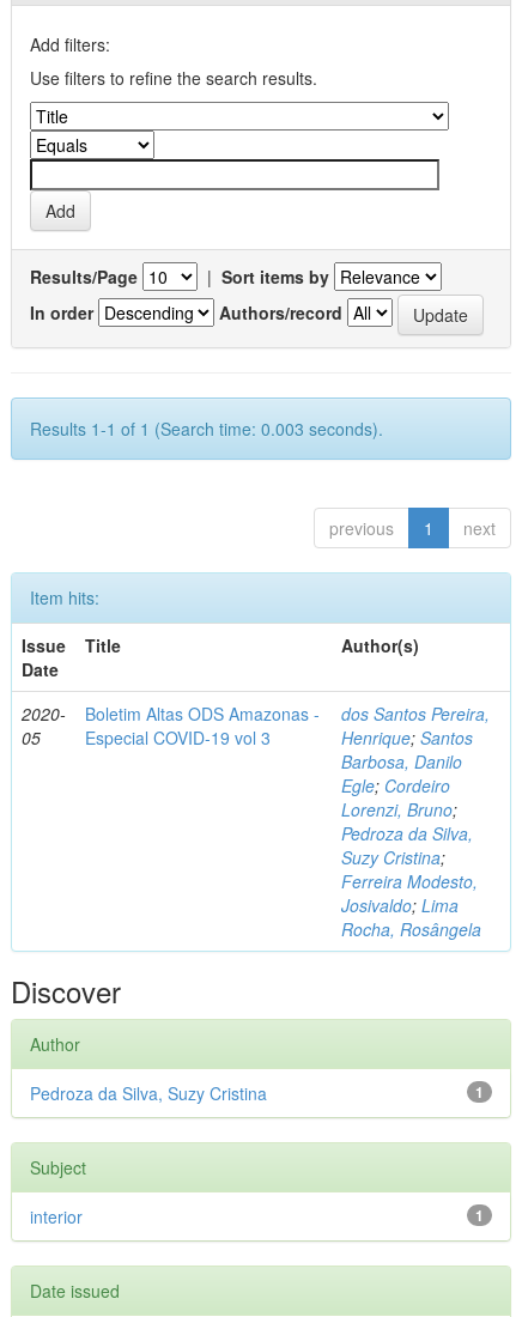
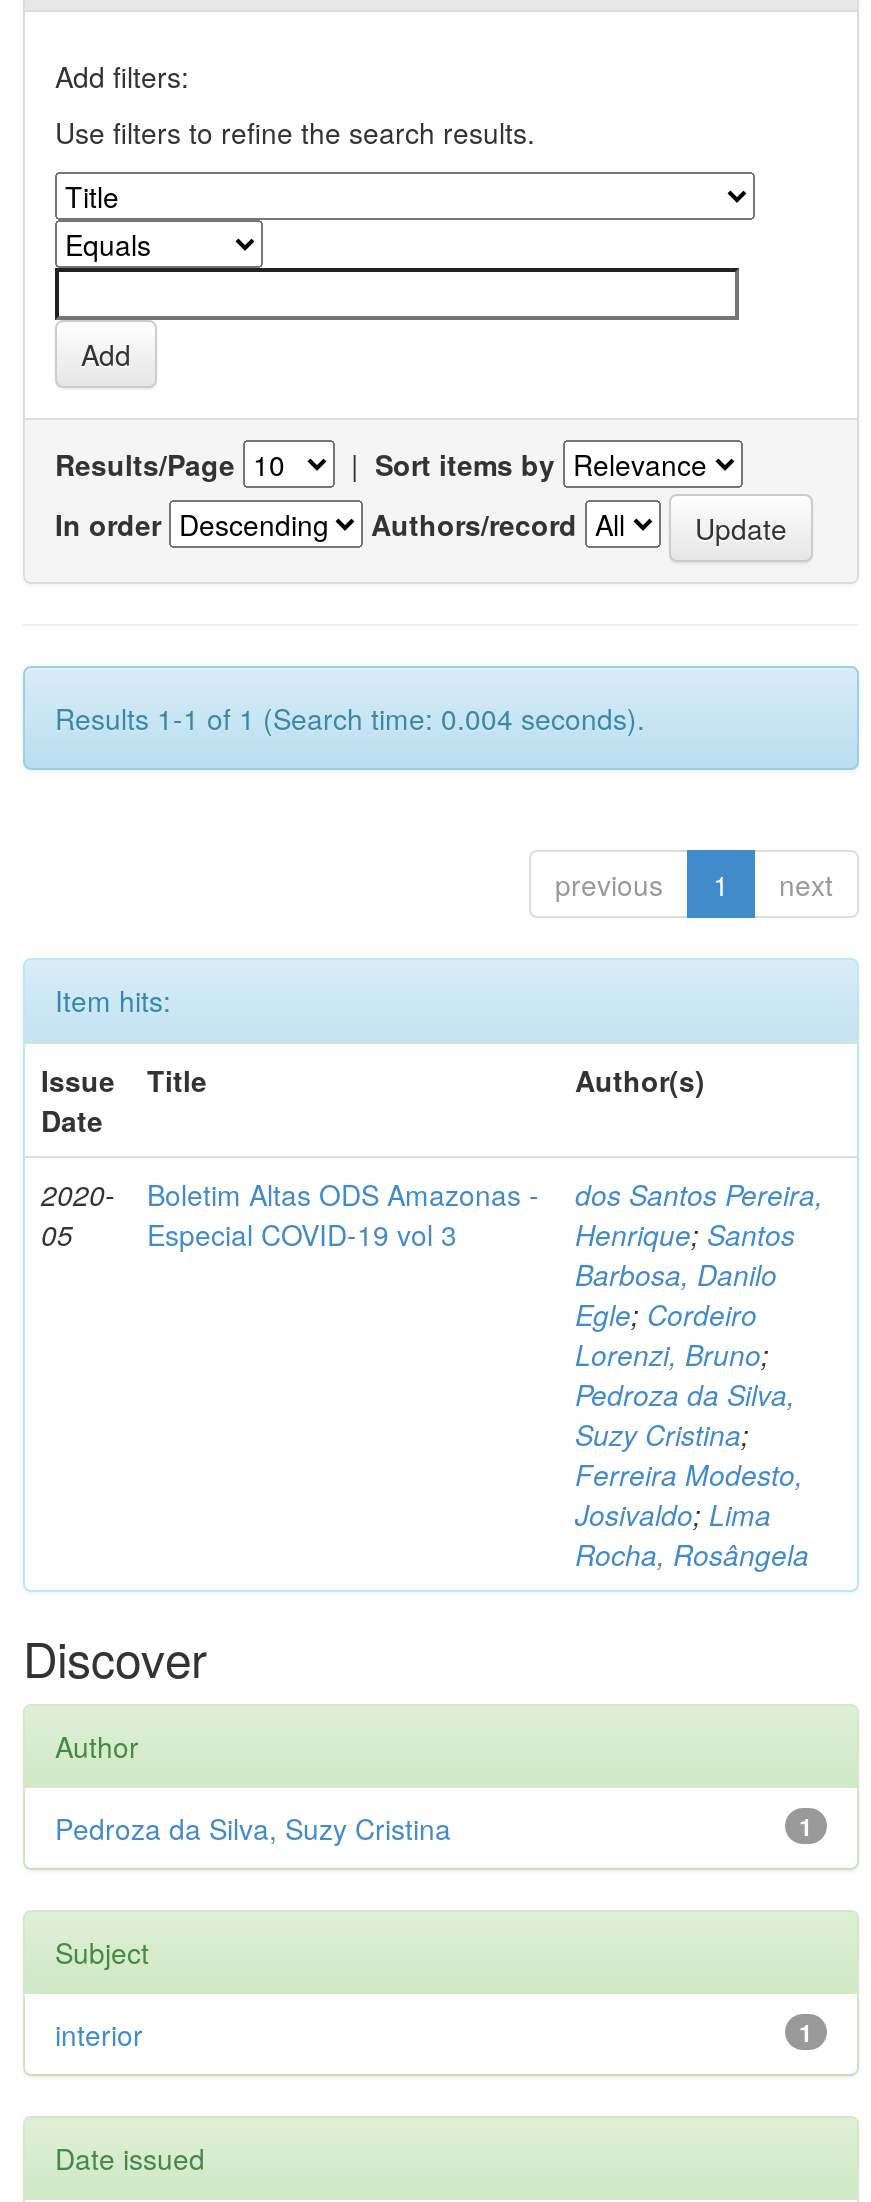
[30,417,383,441] Results 1-1 of 1 (Search time: 0.003 seconds). -> [55,698,645,738] Results 1-1 of 1 (Search time: 0.004 seconds).

